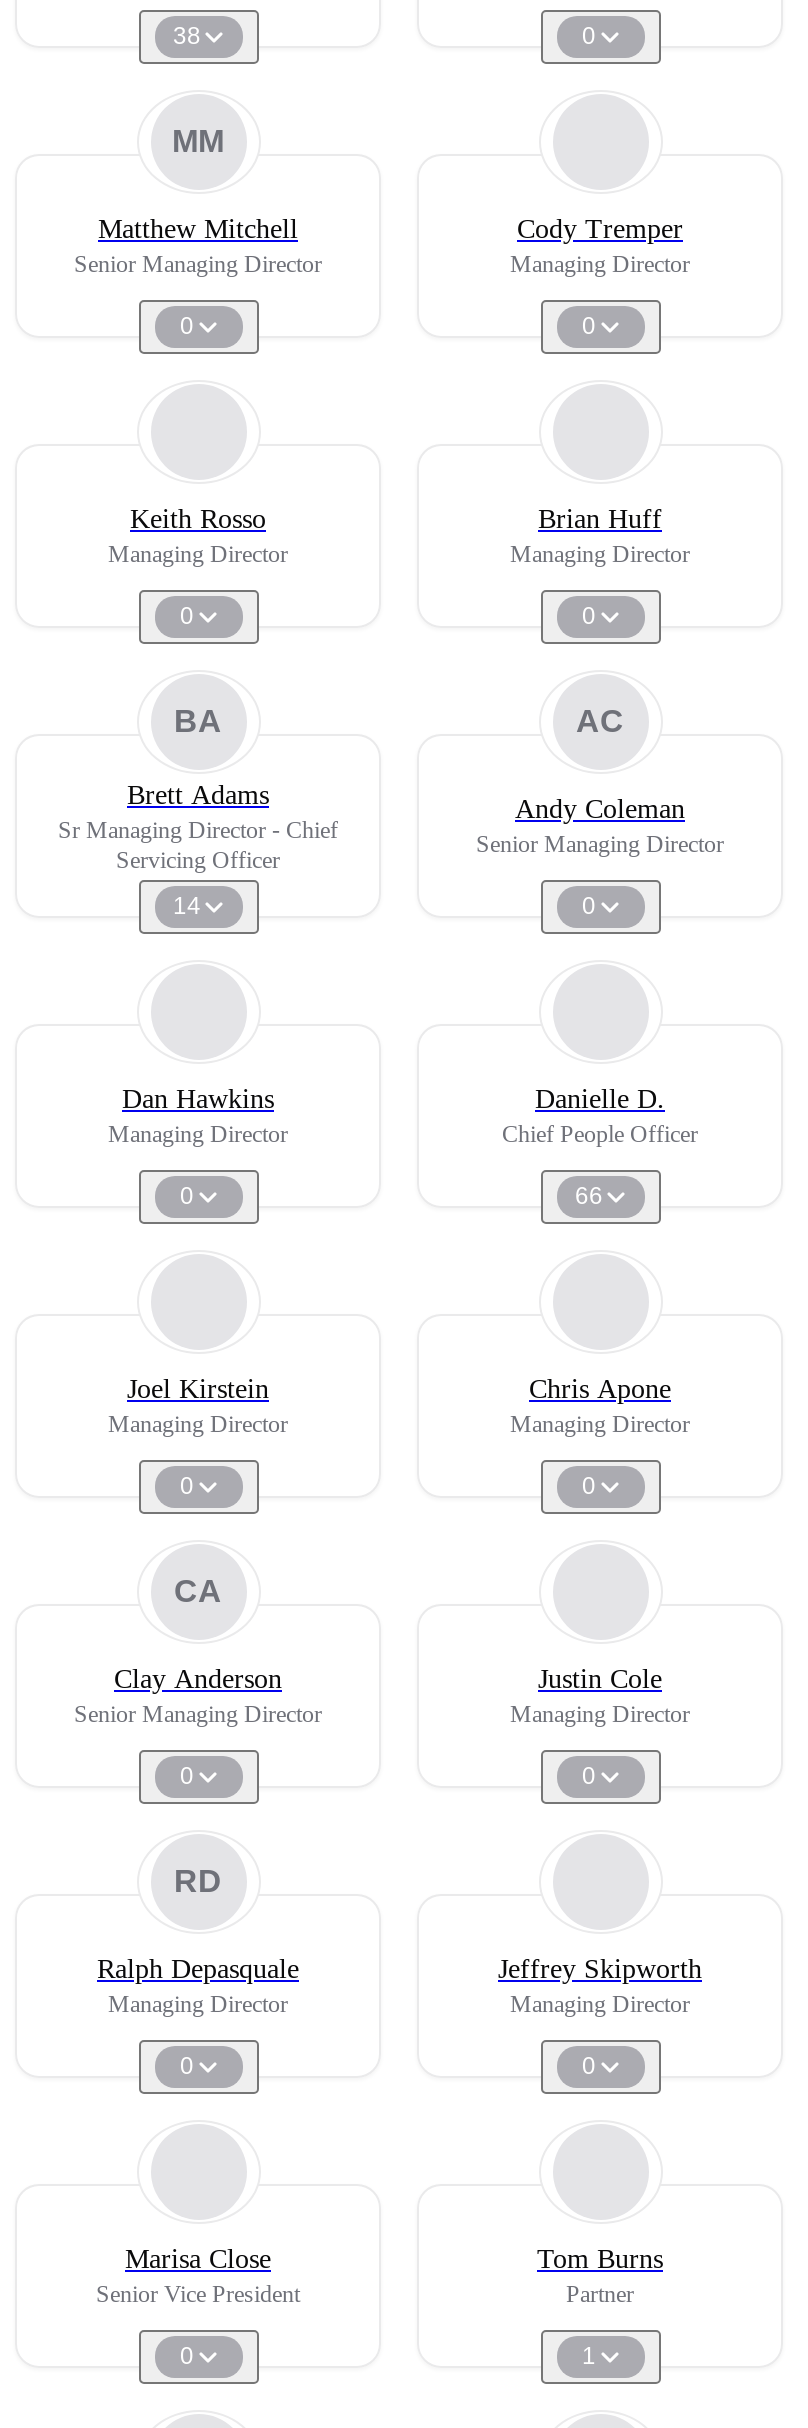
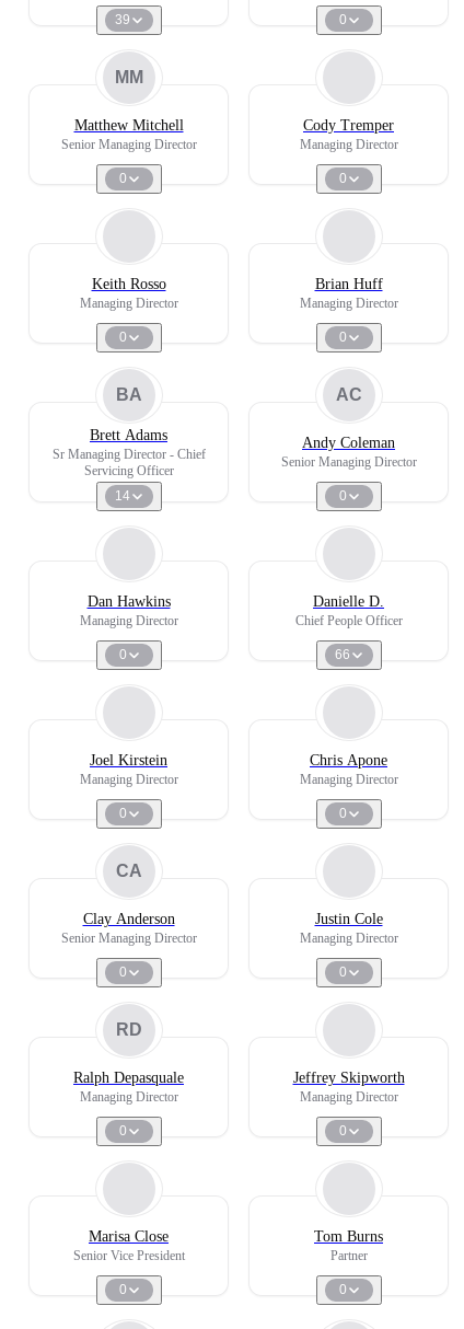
[173,22,201,50] 38 -> [115,12,130,27] 39
[582,2342,596,2370] 1 -> [339,1282,346,1297] 0

